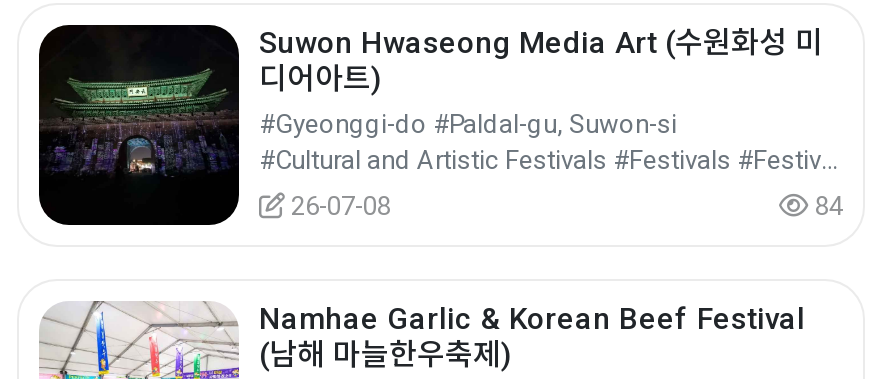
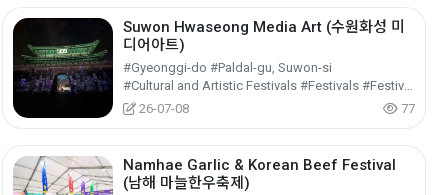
[809,191,843,221] 84 -> [398,101,415,116] 77

